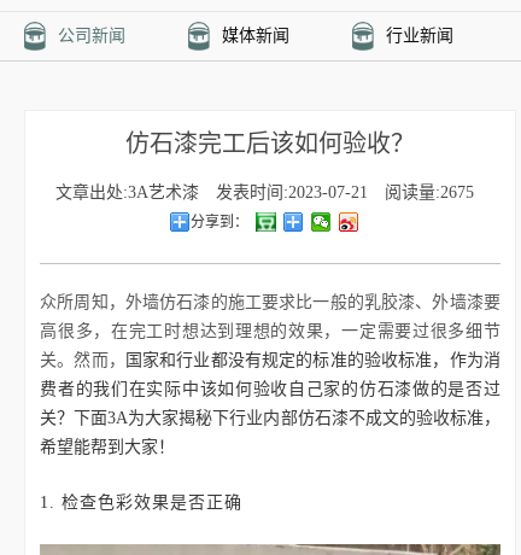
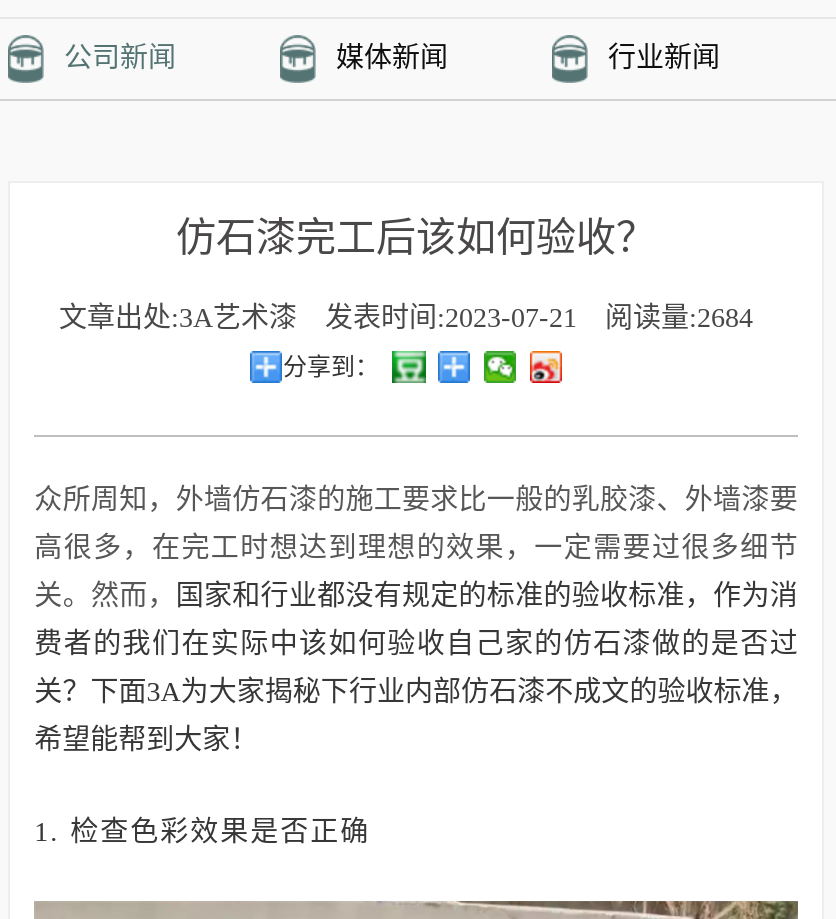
[55,183,473,201] 文章出处:3A艺术漆 发表时间:2023-07-21 阅读量:2675 -> [59,303,753,333] 文章出处:3A艺术漆 发表时间:2023-07-21 阅读量:2684

